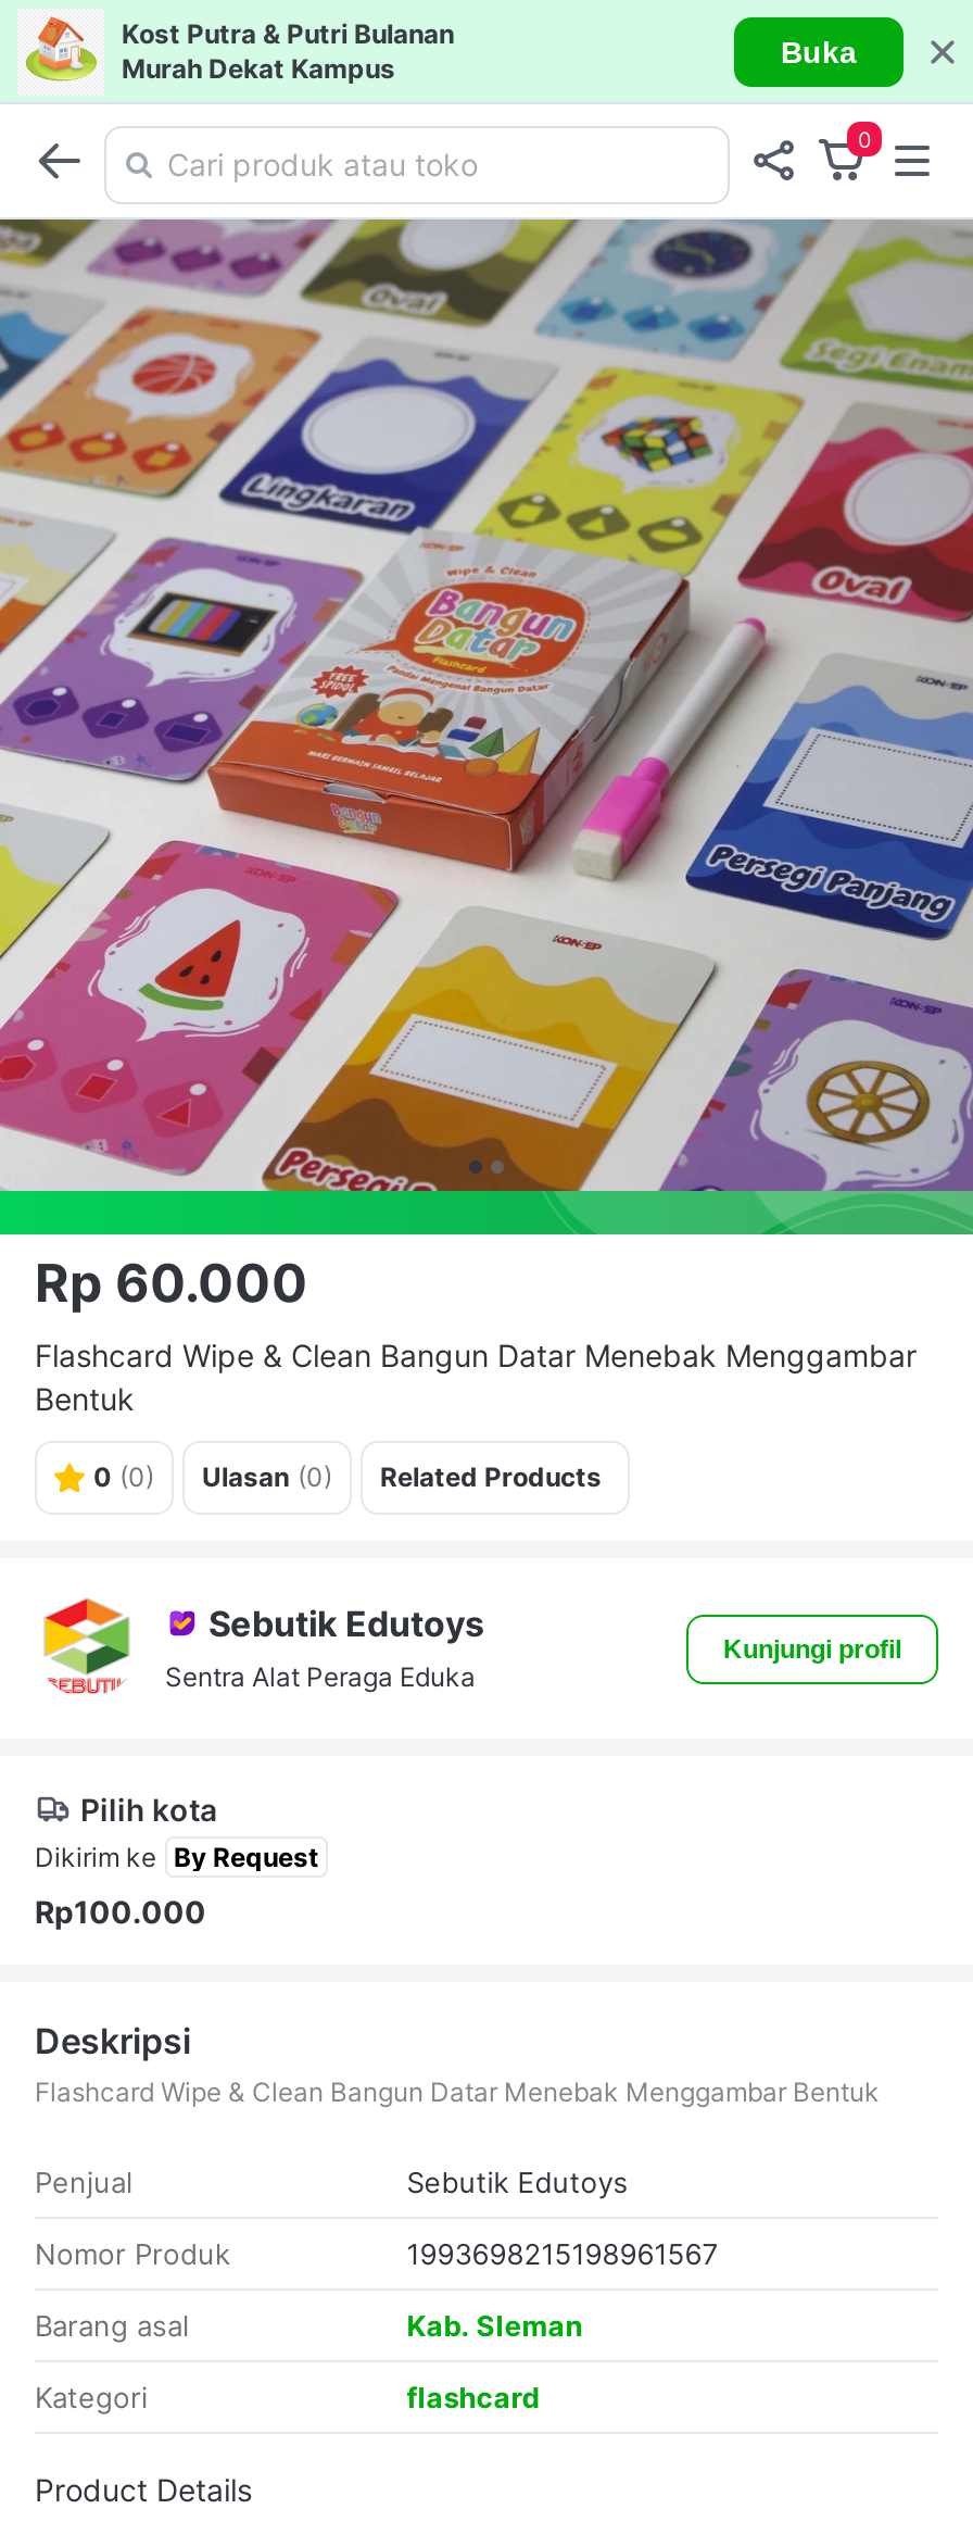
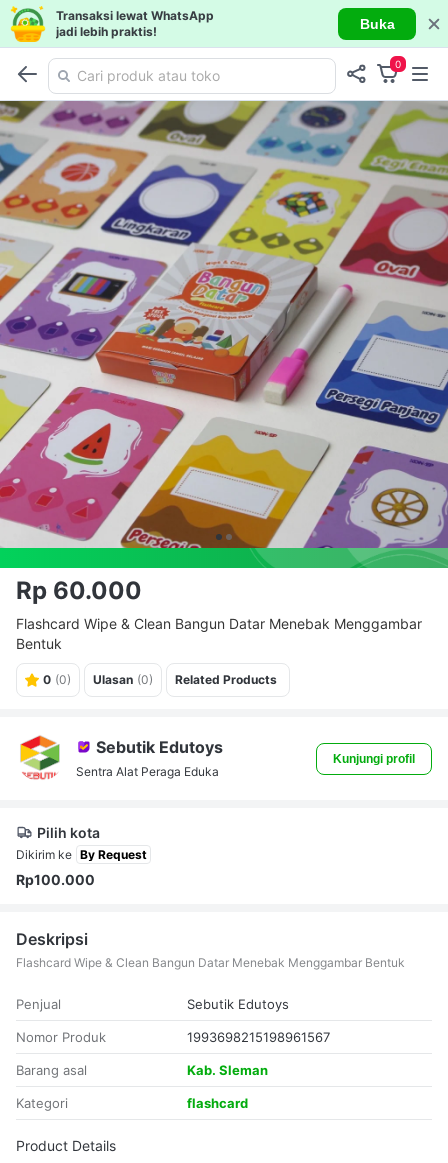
[20,11,454,93] [image] | Kost Putra & Putri Bulanan | Murah Dekat Kampus -> [10,5,214,43] [image] | Transaksi lewat WhatsApp | jadi lebih praktis!

